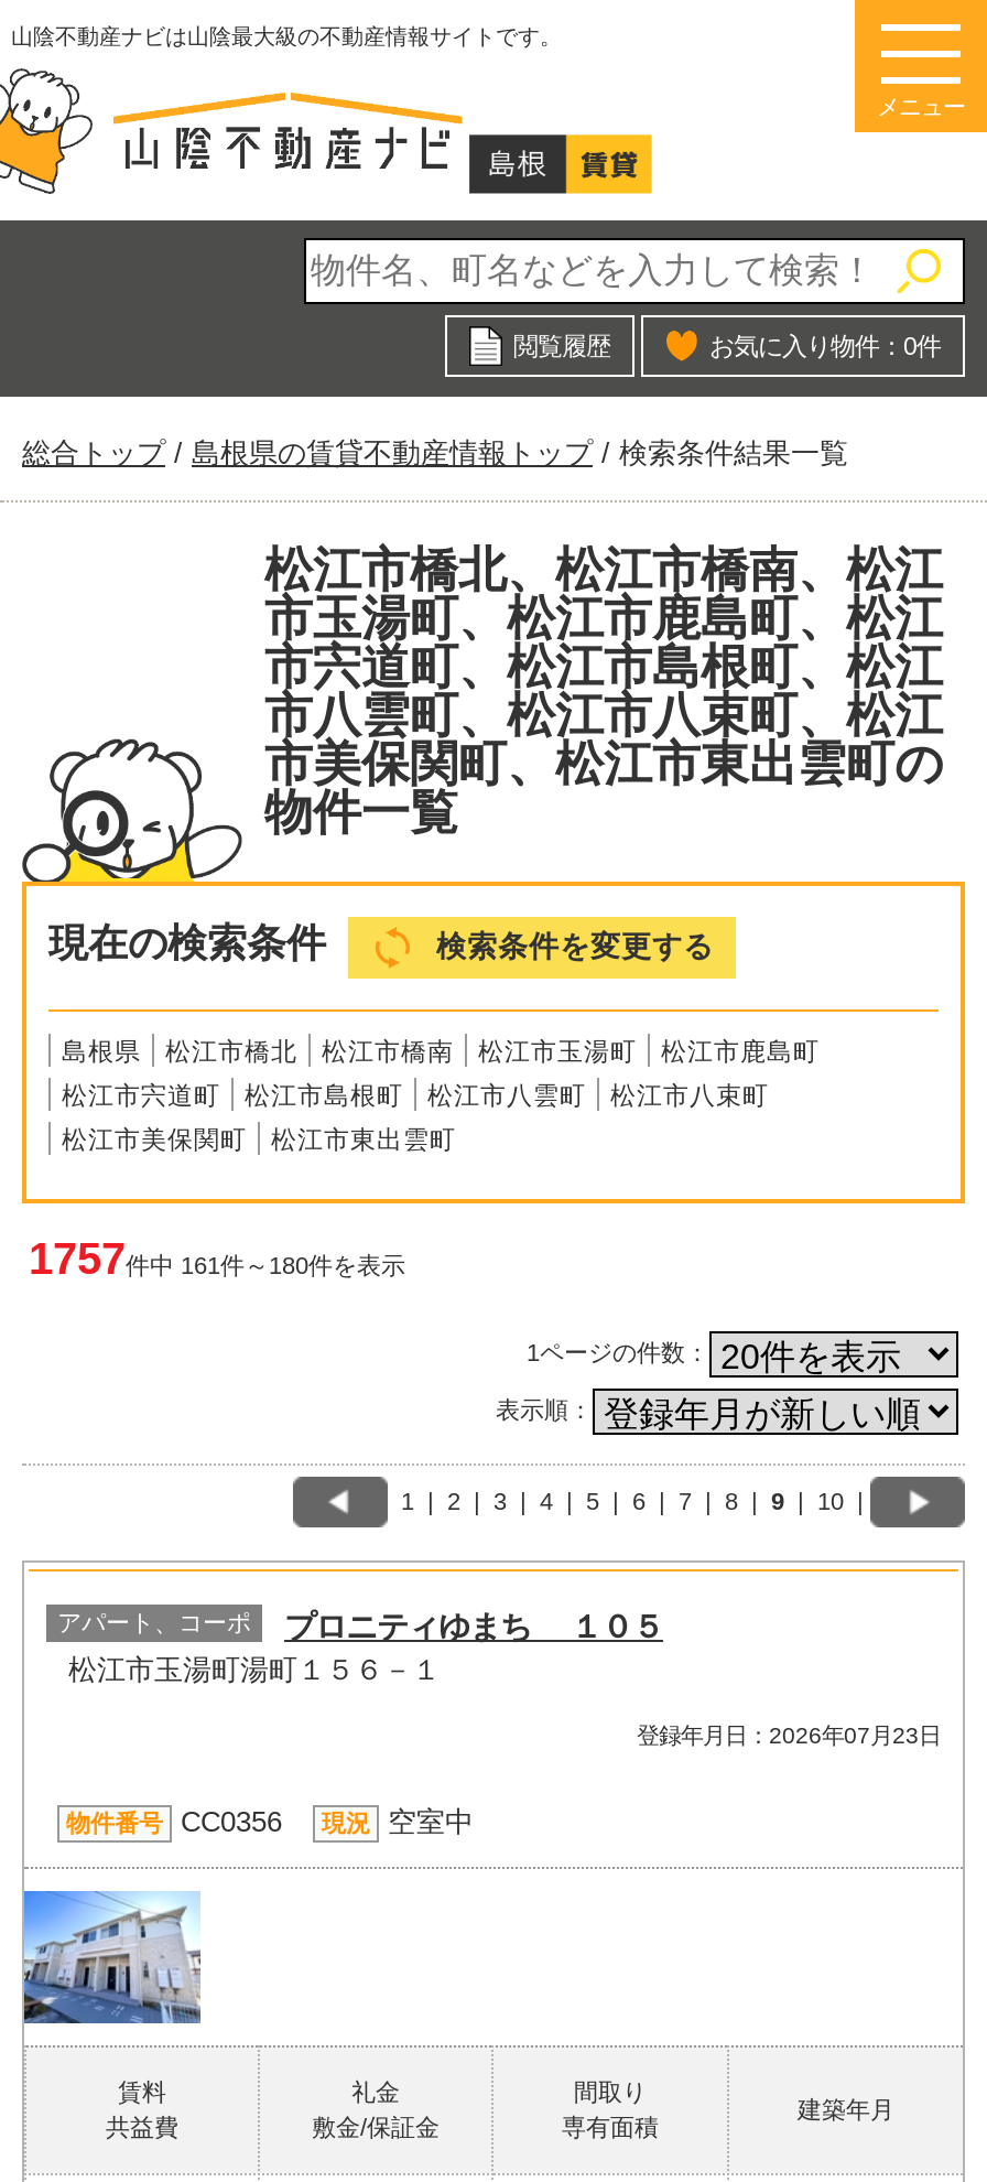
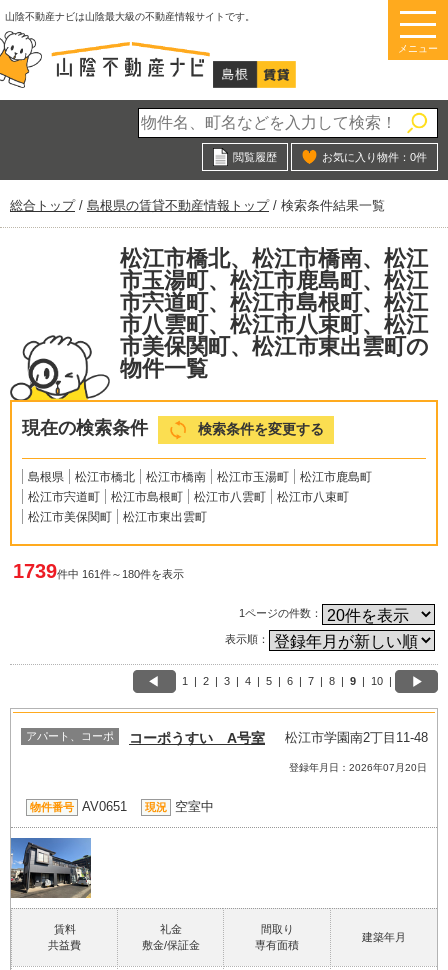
[29,1234,405,1283] 1757件中 161件～180件を表示 -> [13,560,184,582] 1739件中 161件～180件を表示
[68,1610,663,1687] プロニティゆまち １０５ | 松江市玉湯町湯町１５６－１ -> [129,730,428,746] コーポうすい A号室 | 松江市学園南2丁目11-48
[637,1724,941,1749] 登録年月日：2026年07月23日 -> [289,762,427,773] 登録年月日：2026年07月20日
[66,1806,474,1839] 物件番号 CC0356 現況 空室中 -> [30,799,214,814] 物件番号 AV0651 現況 空室中
[22,1891,203,2026] [image] -> [10,838,92,899] [image]

